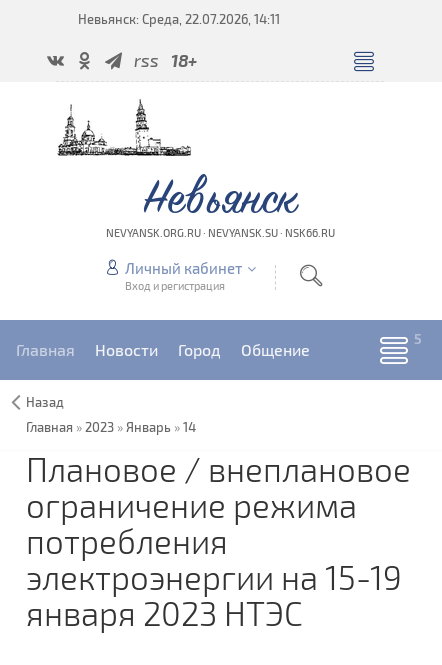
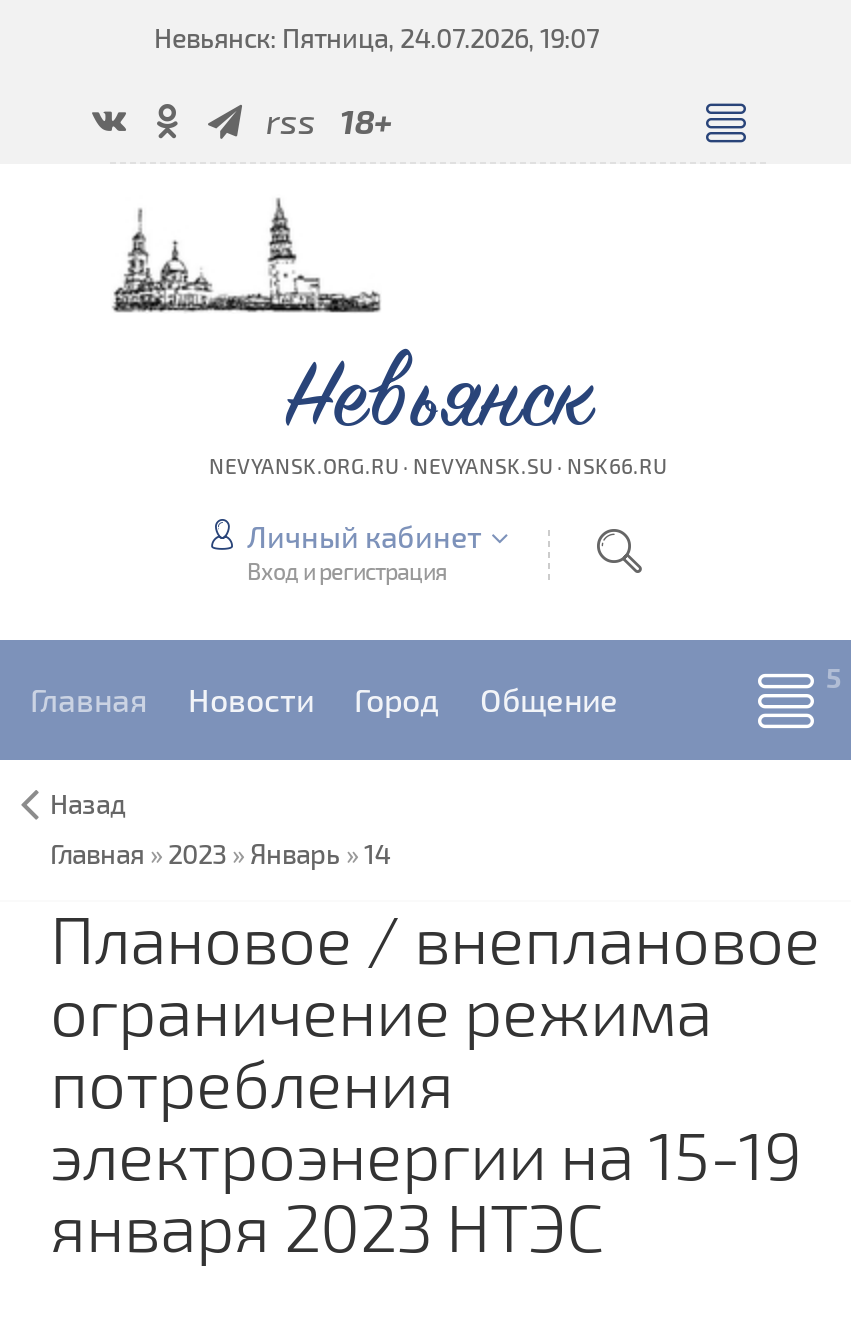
[78,11,280,27] Невьянск: Среда, 22.07.2026, 14:11 -> [154,22,600,54] Невьянск: Пятница, 24.07.2026, 19:07

